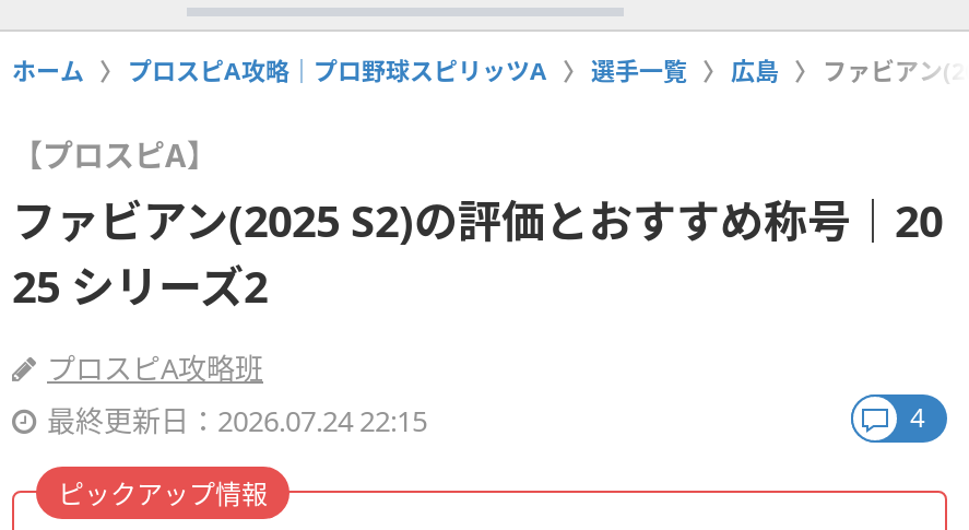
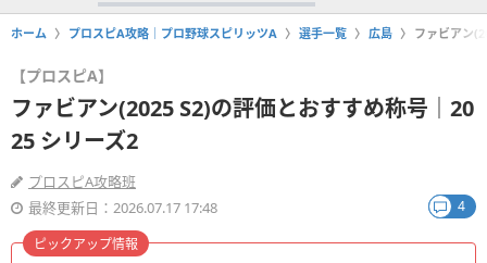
[47,401,427,440] 最終更新日：2026.07.24 22:15 -> [28,198,217,217] 最終更新日：2026.07.17 17:48

